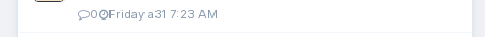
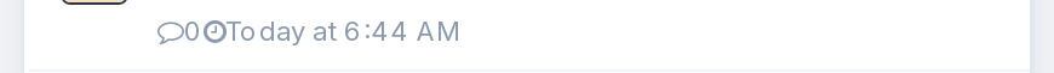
[90,7,218,22] 0 Friday a31 7:23 AM -> [184,14,460,48] 0 Today at 6:44 AM

